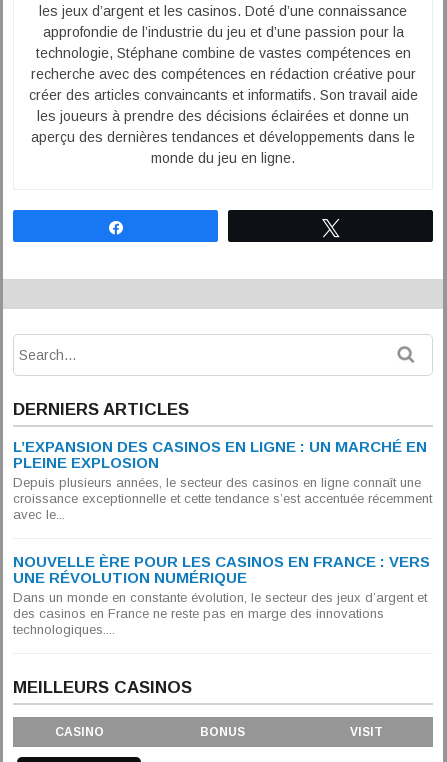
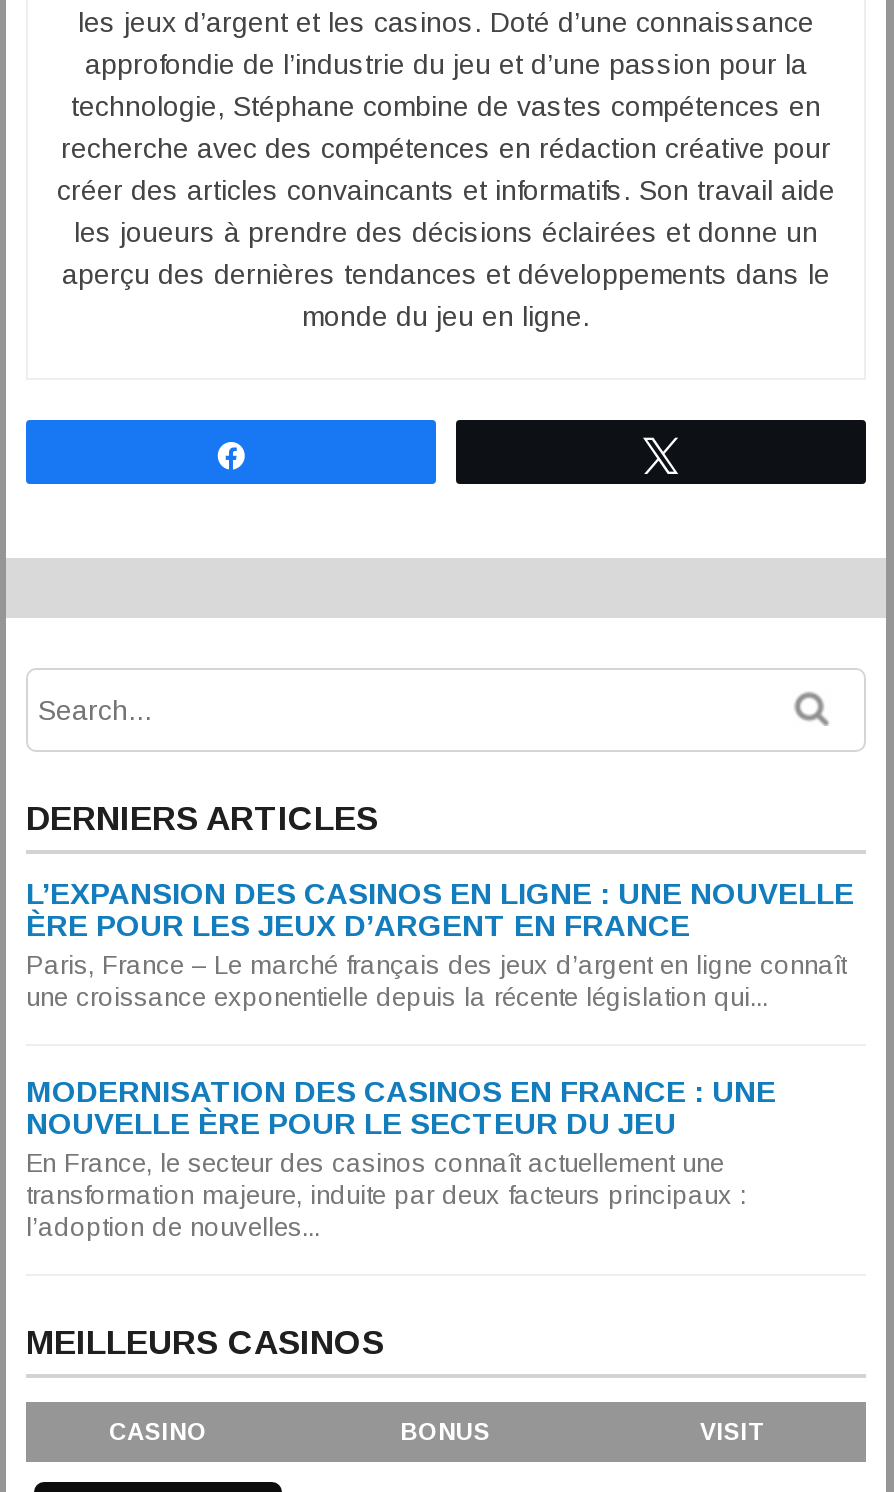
[13,438,432,522] L’EXPANSION DES CASINOS EN LIGNE : UN MARCHÉ EN | PLEINE EXPLOSION | Depuis plusieurs années, le secteur des casinos en ligne connaît une | croissance exceptionnelle et cette tendance s’est accentuée récemment | avec le... -> [26,876,854,1012] L’EXPANSION DES CASINOS EN LIGNE : UNE NOUVELLE | ÈRE POUR LES JEUX D’ARGENT EN FRANCE | Paris, France – Le marché français des jeux d’argent en ligne connaît | une croissance exponentielle depuis la récente législation qui...
[13,553,430,637] NOUVELLE ÈRE POUR LES CASINOS EN FRANCE : VERS | UNE RÉVOLUTION NUMÉRIQUE | Dans un monde en constante évolution, le secteur des jeux d’argent et | des casinos en France ne reste pas en marge des innovations | technologiques.... -> [26,1074,776,1242] MODERNISATION DES CASINOS EN FRANCE : UNE | NOUVELLE ÈRE POUR LE SECTEUR DU JEU | En France, le secteur des casinos connaît actuellement une | transformation majeure, induite par deux facteurs principaux : | l’adoption de nouvelles...

